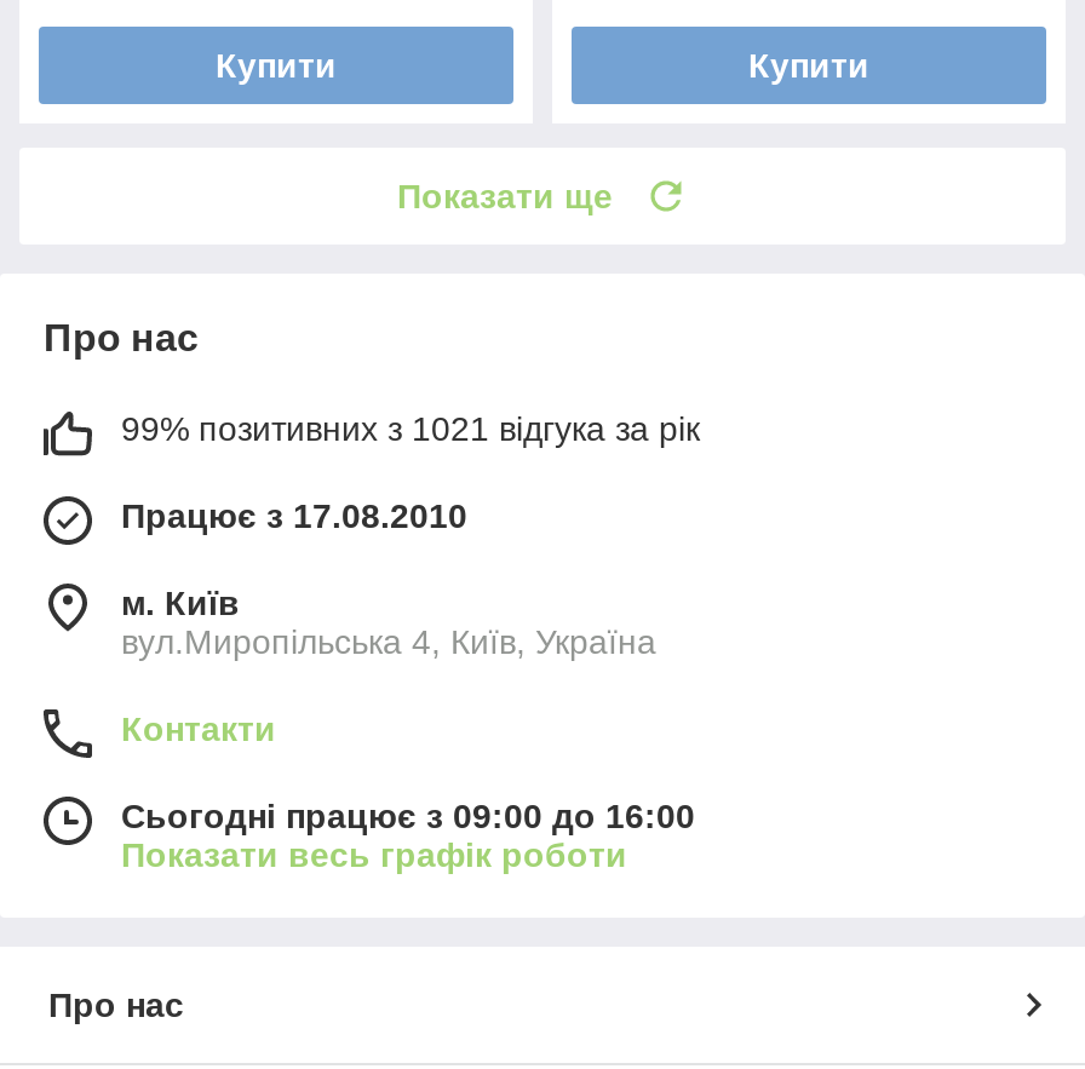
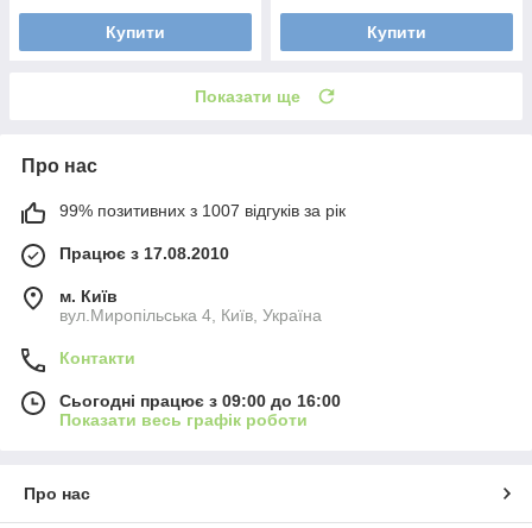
[121,410,700,449] 99% позитивних з 1021 відгука за рік -> [59,201,346,220] 99% позитивних з 1007 відгуків за рік

